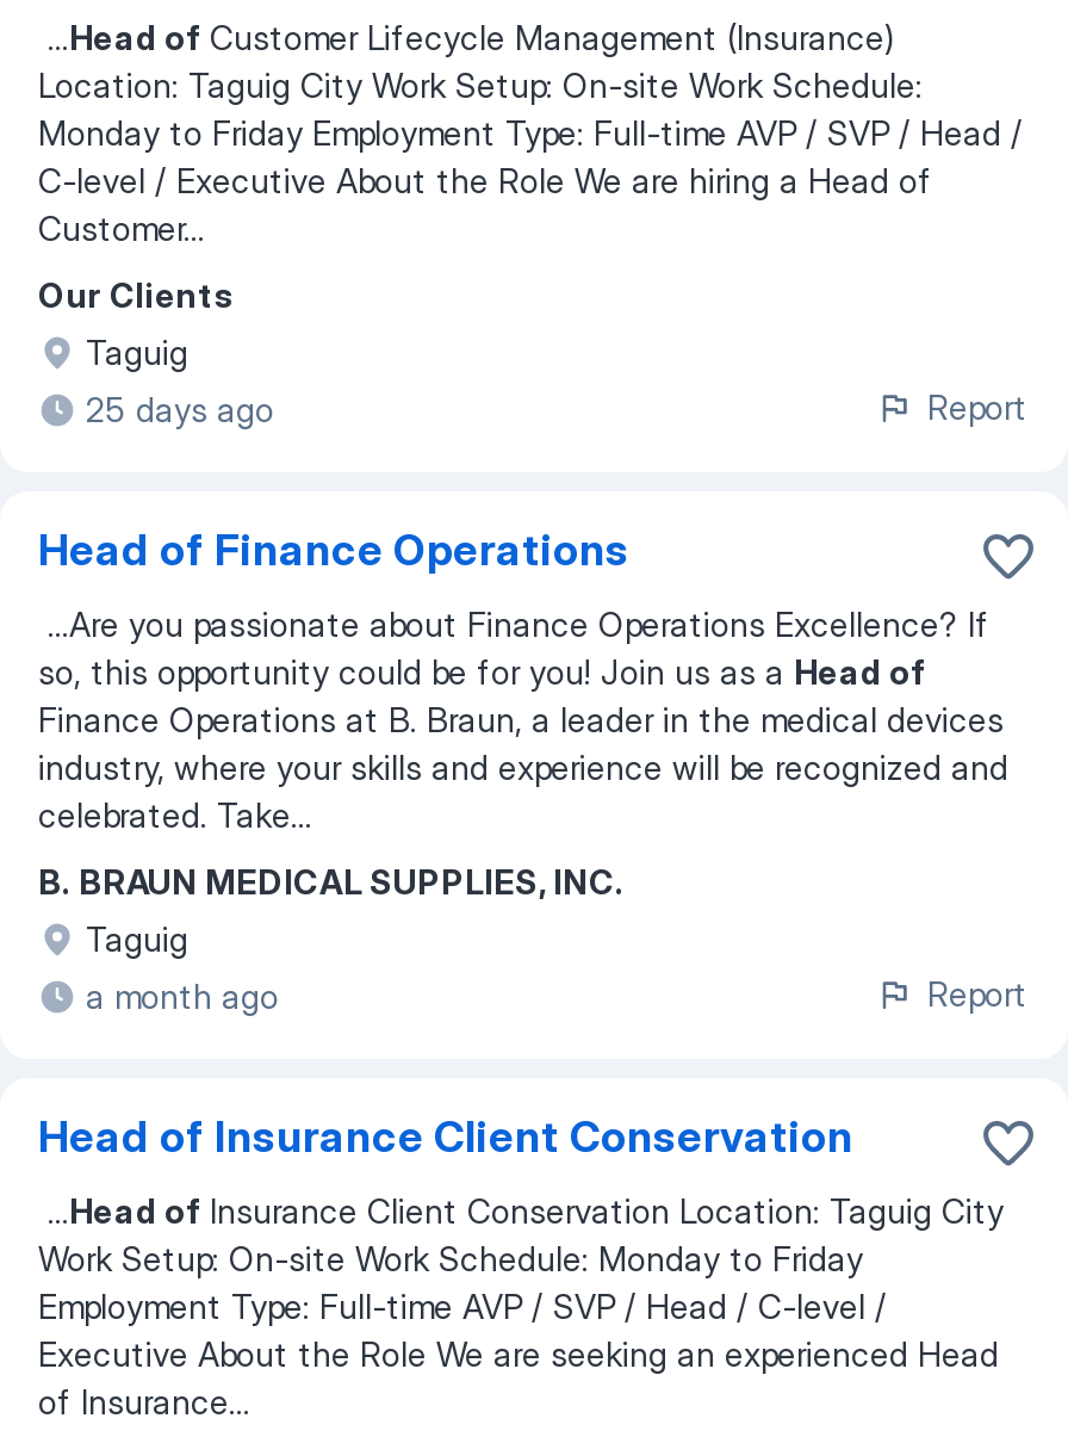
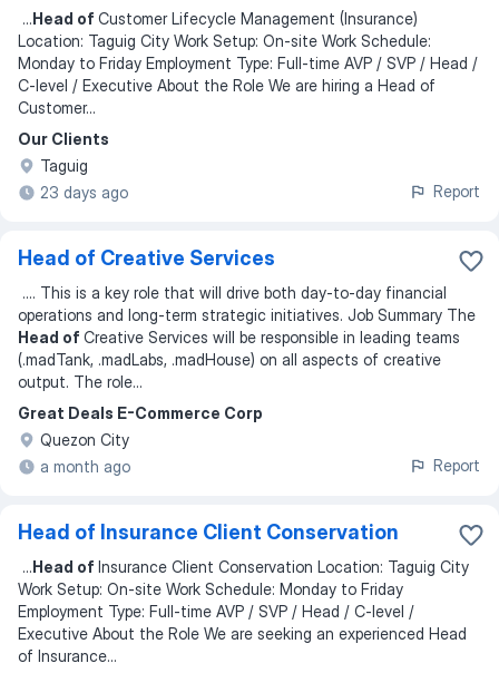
[86,389,274,429] 25 days ago -> [40,183,128,202] 23 days ago
[38,525,629,575] Head of Finance Operations -> [18,246,275,270] Head of Creative Services
[38,603,1008,835] ...Are you passionate about Finance Operations Excellence? If | so, this opportunity could be for you! Join us as a Head of | Finance Operations at B. Braun, a leader in the medical devices | industry, where your skills and experience will be recognized and | celebrated. Take... -> [18,283,476,391] .... This is a key role that will drive both day-to-day financial | operations and long-term strategic initiatives. Job Summary The | Head of Creative Services will be responsible in leading teams | (.madTank, .madLabs, .madHouse) on all aspects of creative | output. The role...
[38,861,625,959] B. BRAUN MEDICAL SUPPLIES, INC. | Taguig -> [18,403,263,449] Great Deals E-Commerce Corp | Quezon City

